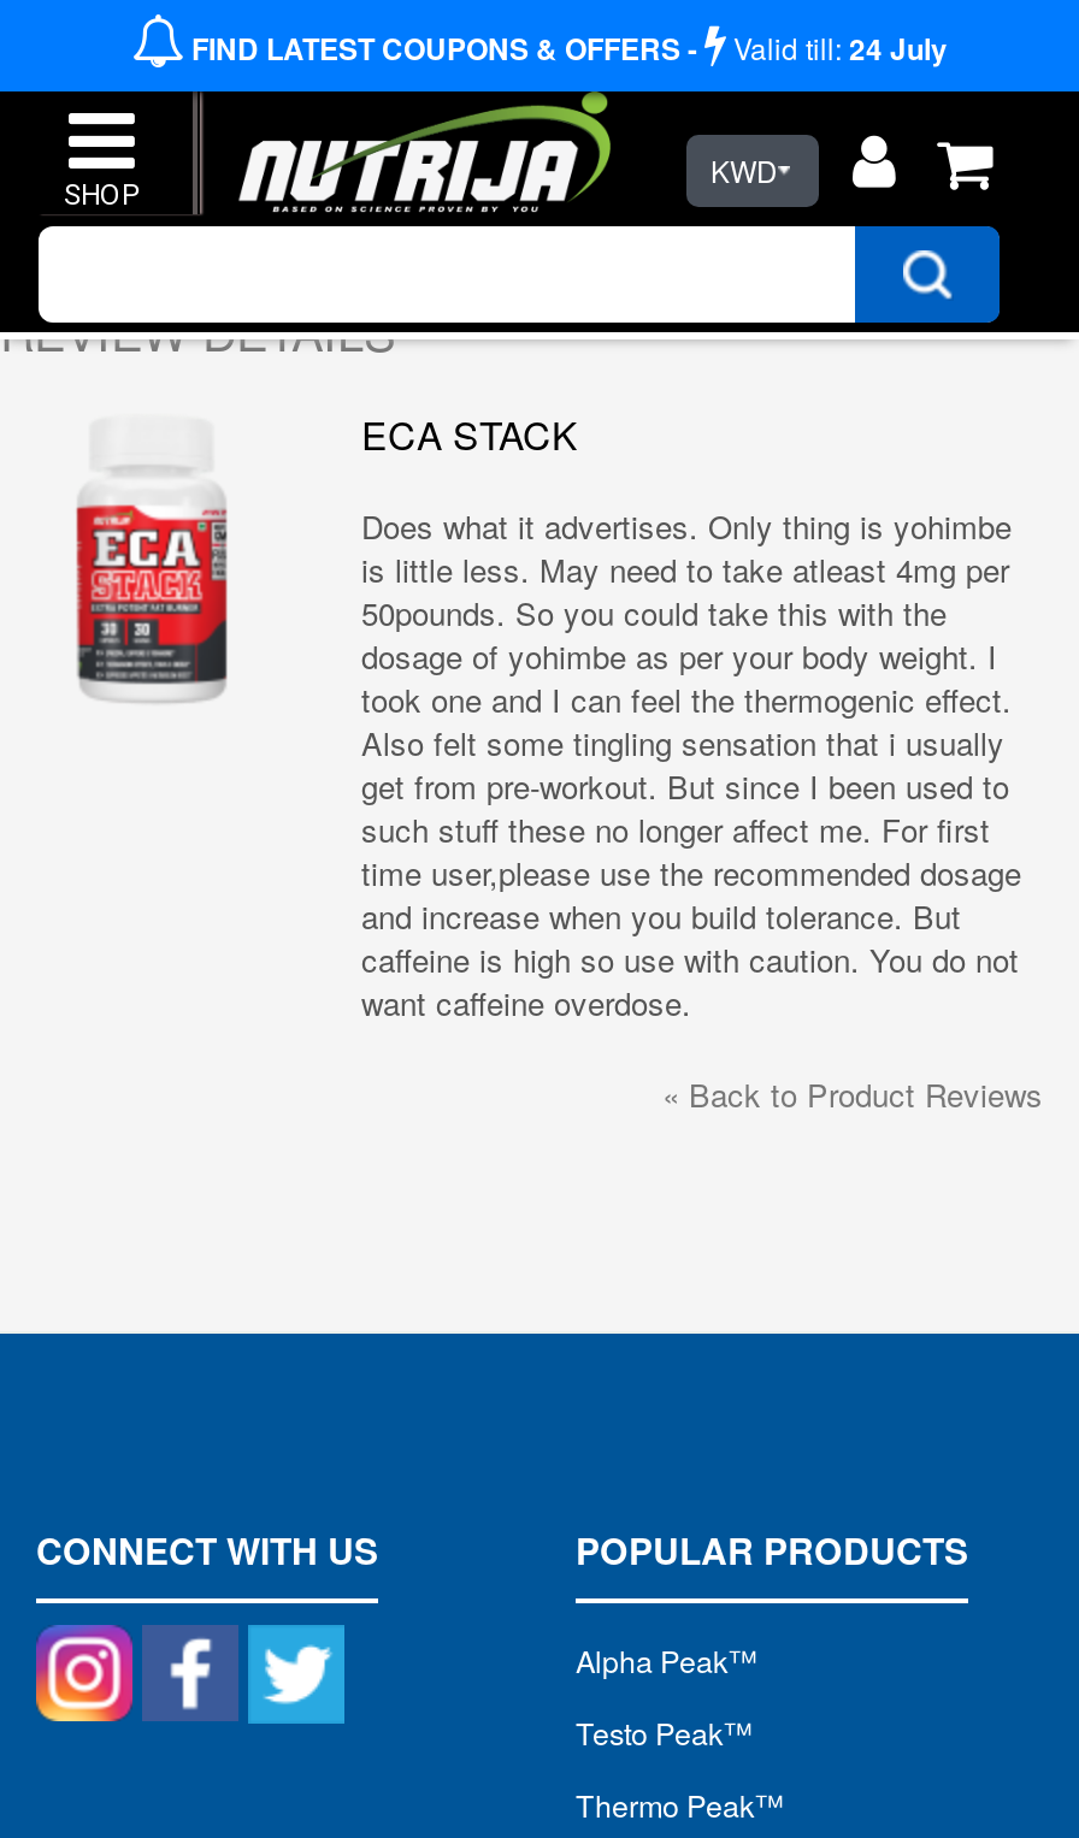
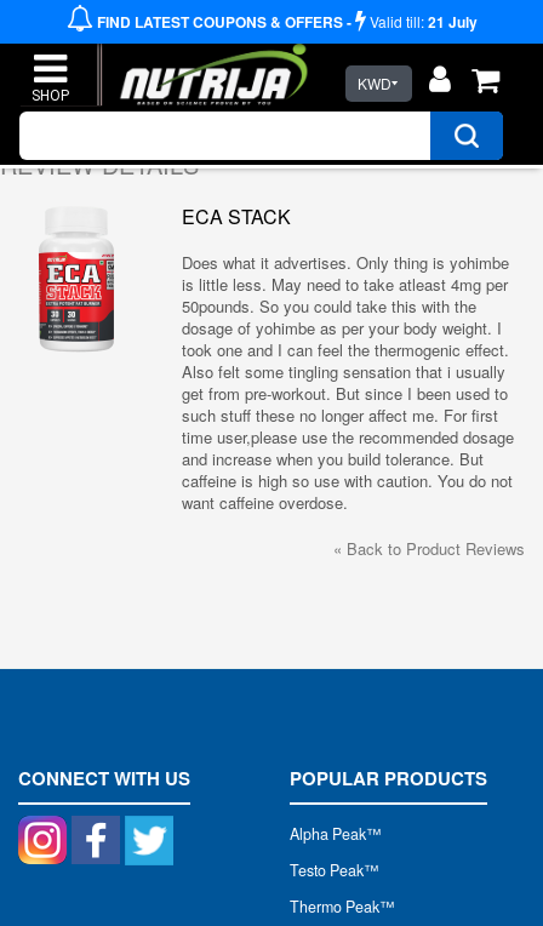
[191,26,948,70] FIND LATEST COUPONS & OFFERS - Valid till: 24 July -> [96,11,477,33] FIND LATEST COUPONS & OFFERS - Valid till: 21 July

